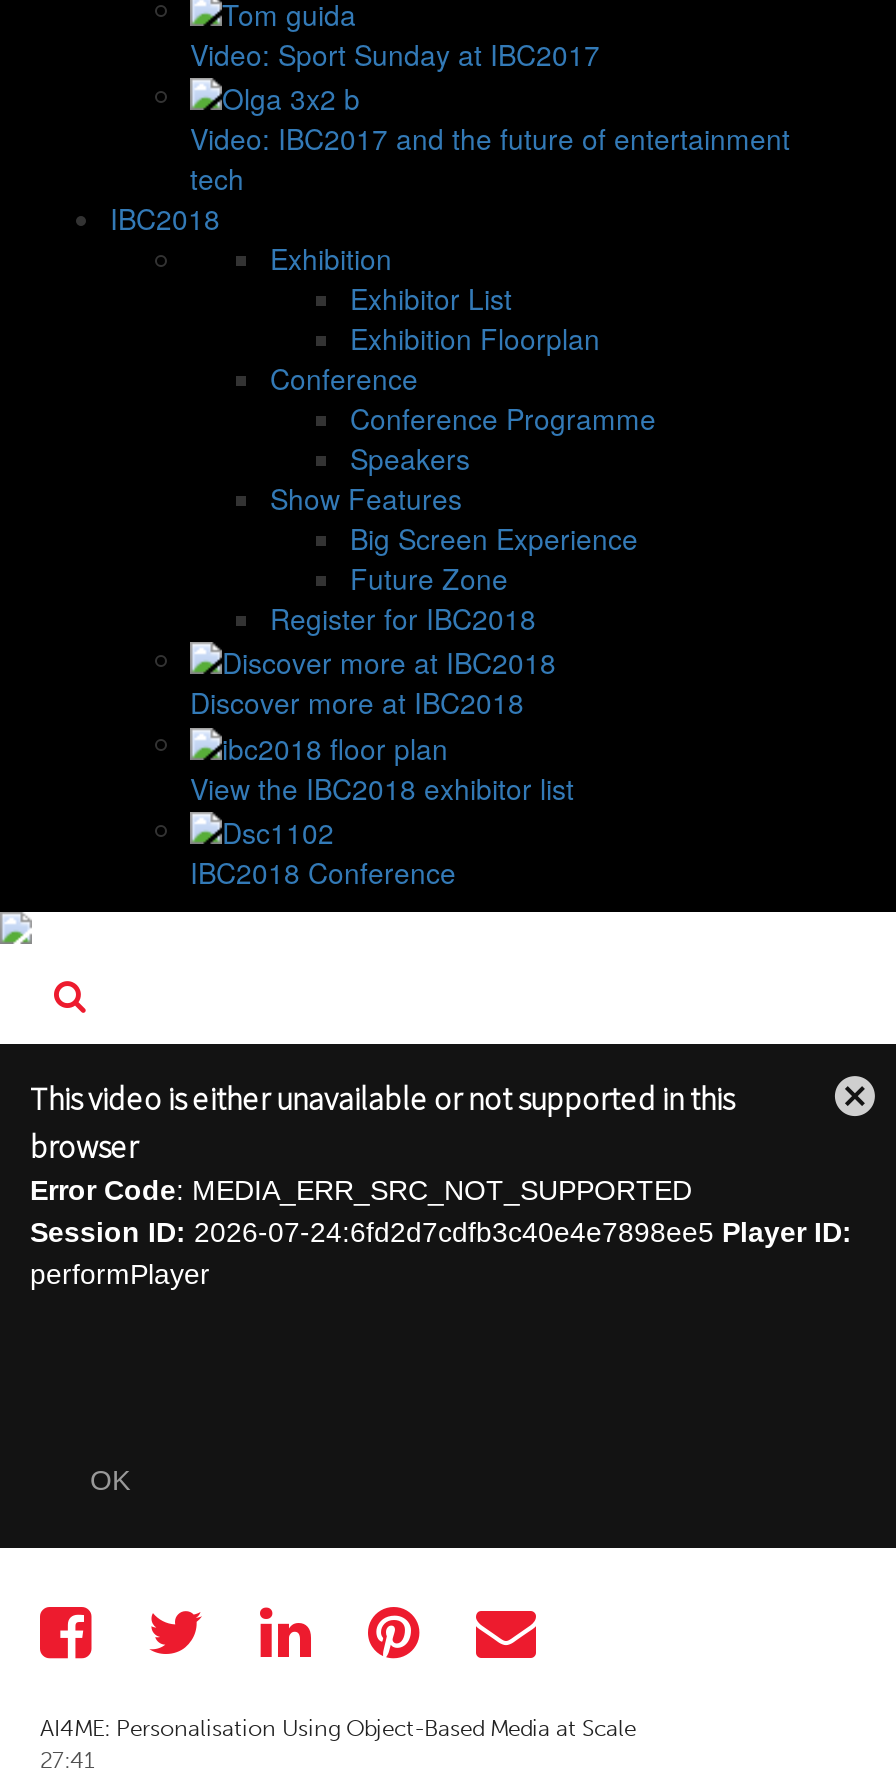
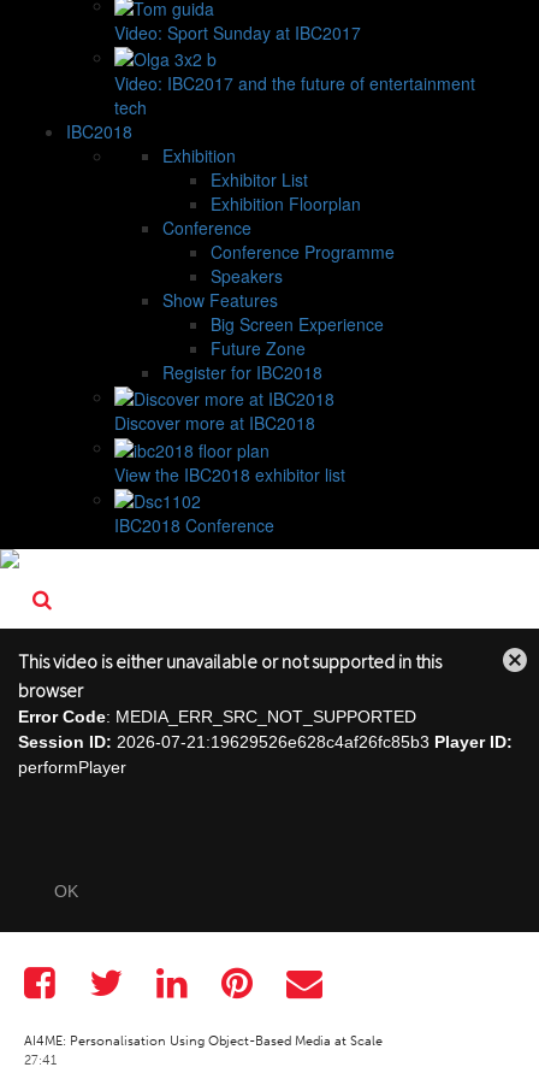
[30,1216,852,1248] Session ID: 2026-07-24:6fd2d7cdfb3c40e4e7898ee5 Player ID: -> [18,732,513,751] Session ID: 2026-07-21:19629526e628c4af26fc85b3 Player ID:

